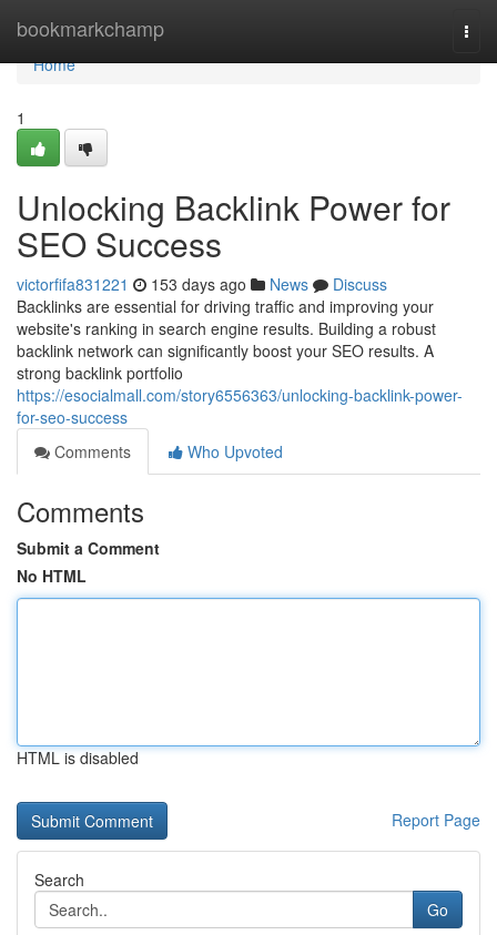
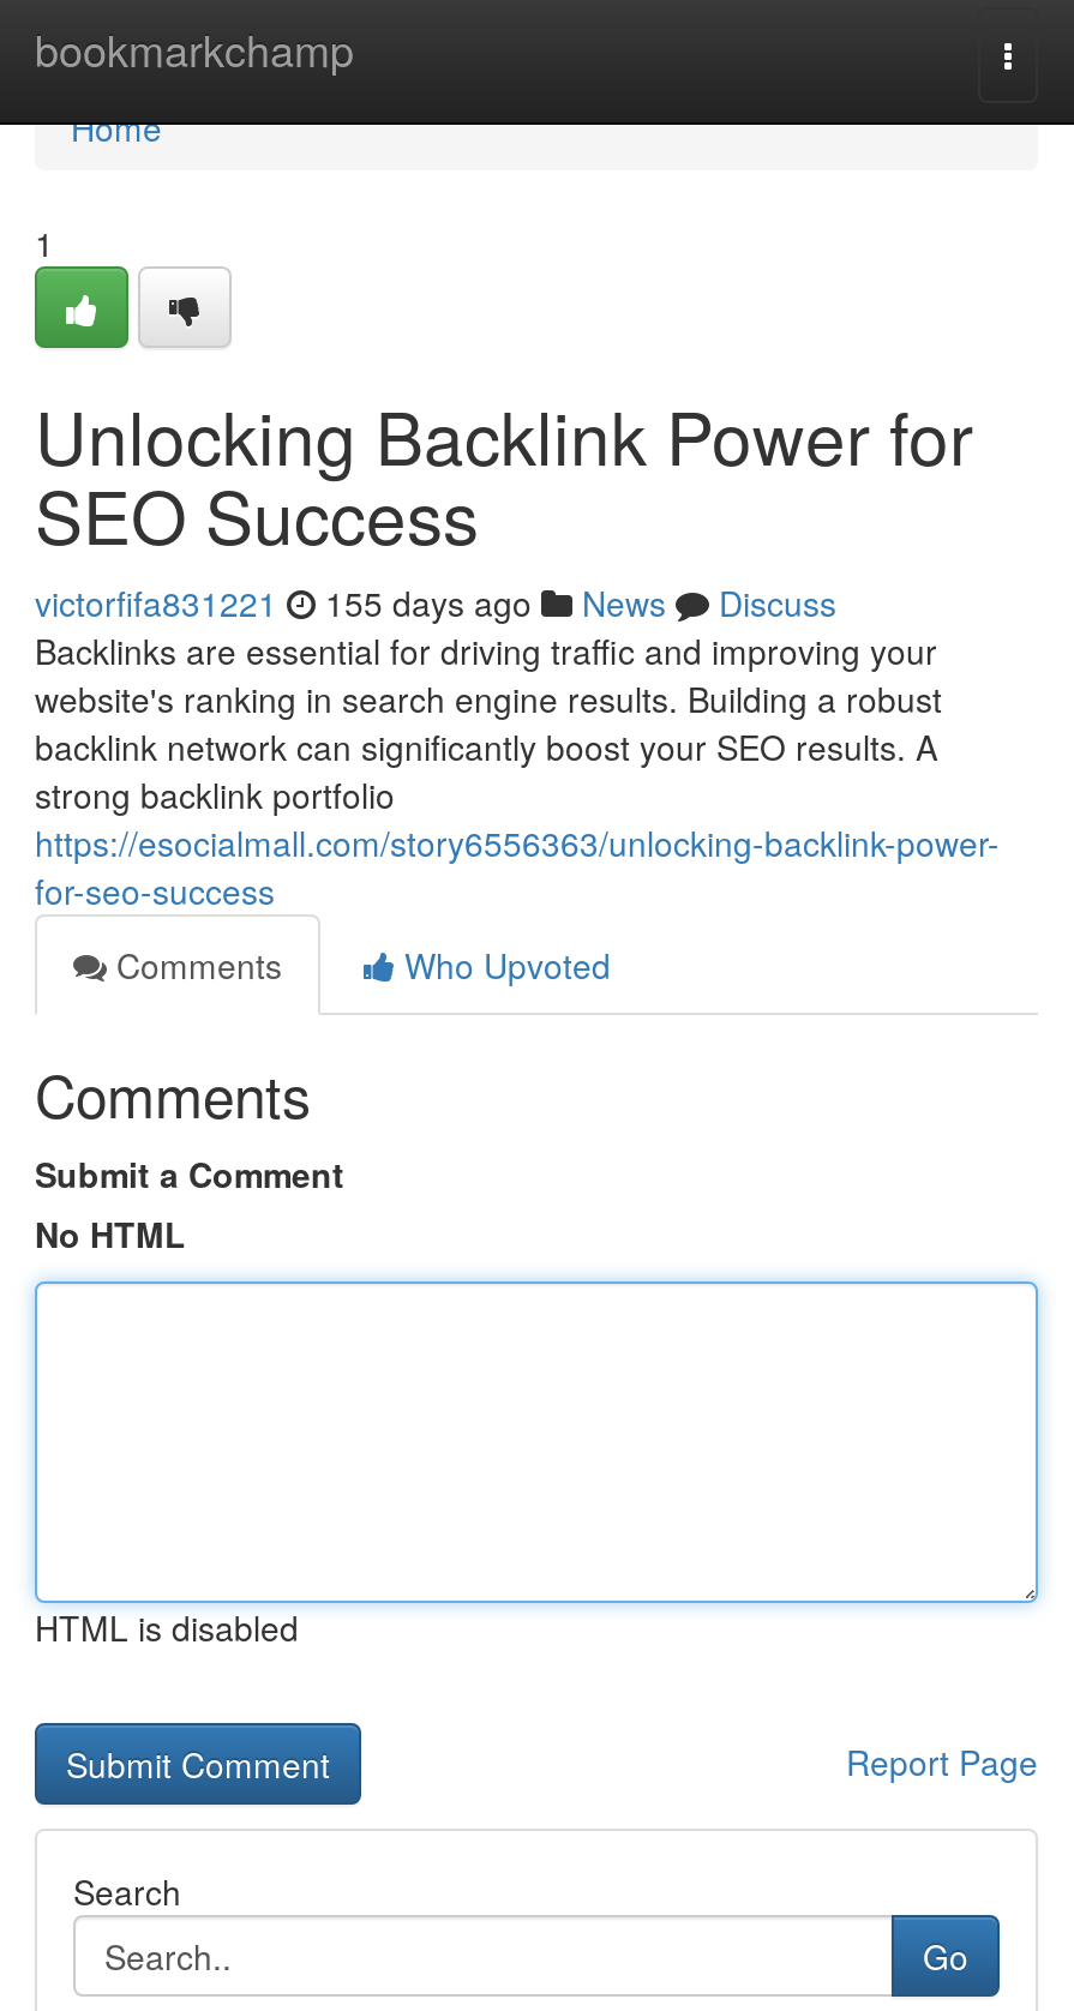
[17,273,387,295] victorfifa831221 153 days ago News Discuss -> [35,578,836,626] victorfifa831221 155 days ago News Discuss

